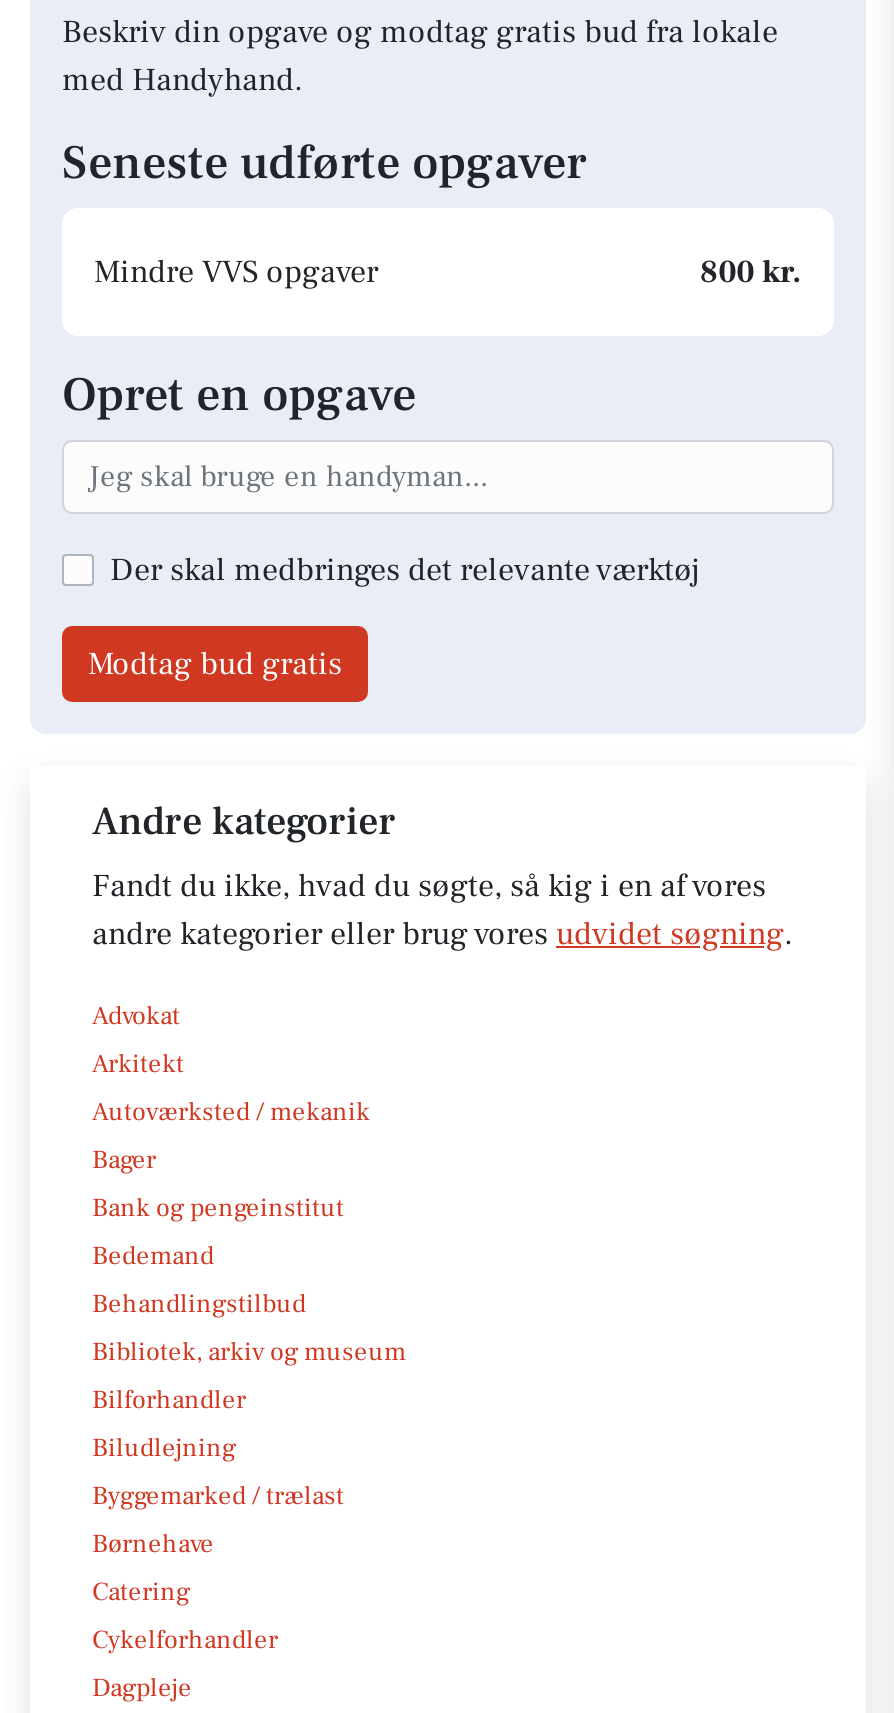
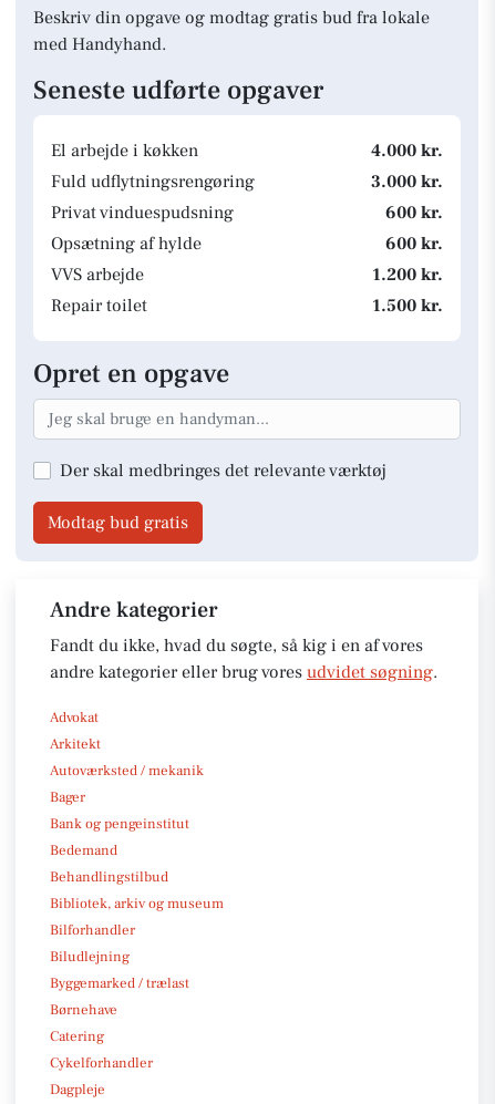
[94,252,802,292] Mindre VVS opgaver | 800 kr. -> [51,140,443,317] El arbejde i køkken | 4.000 kr. | Fuld udflytningsrengøring | 3.000 kr. | Privat vinduespudsning | 600 kr. | Opsætning af hylde | 600 kr. | VVS arbejde | 1.200 kr. | Repair toilet | 1.500 kr.

